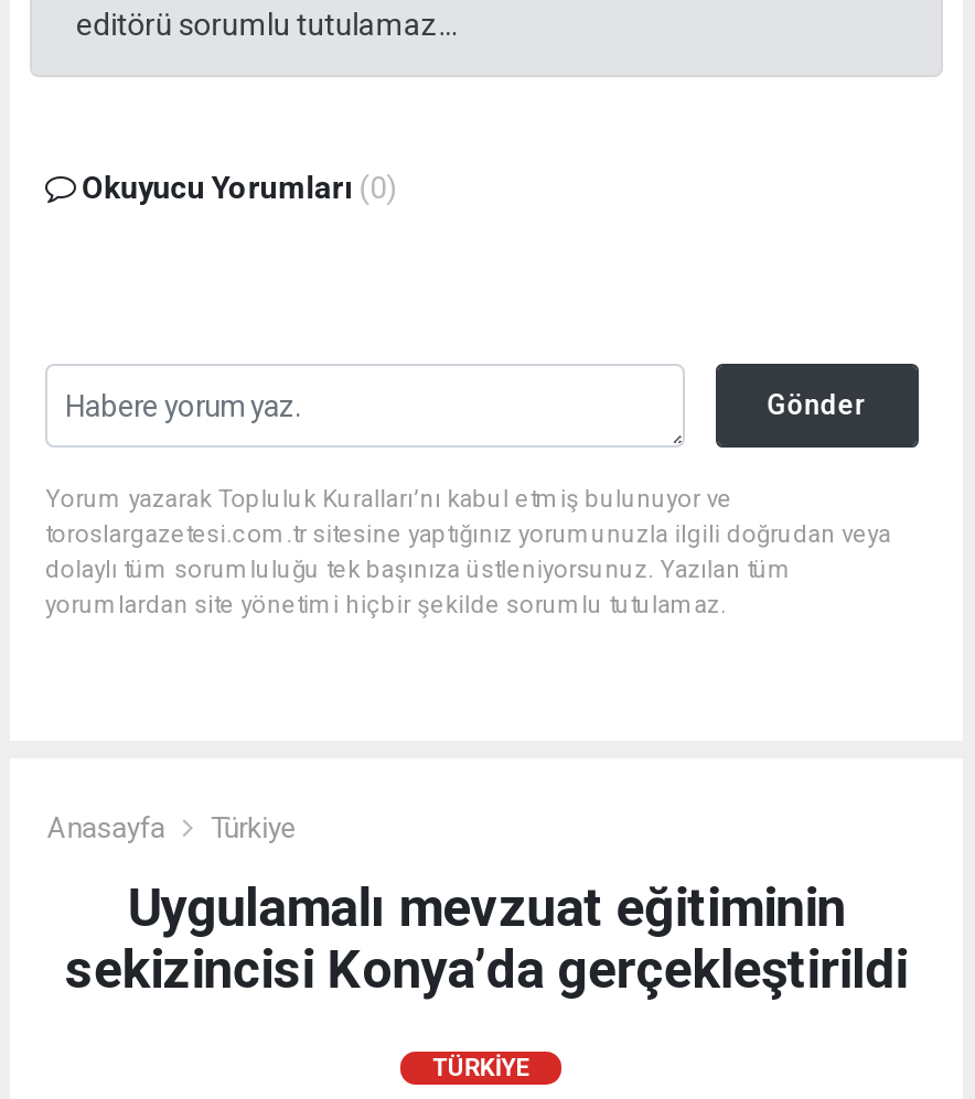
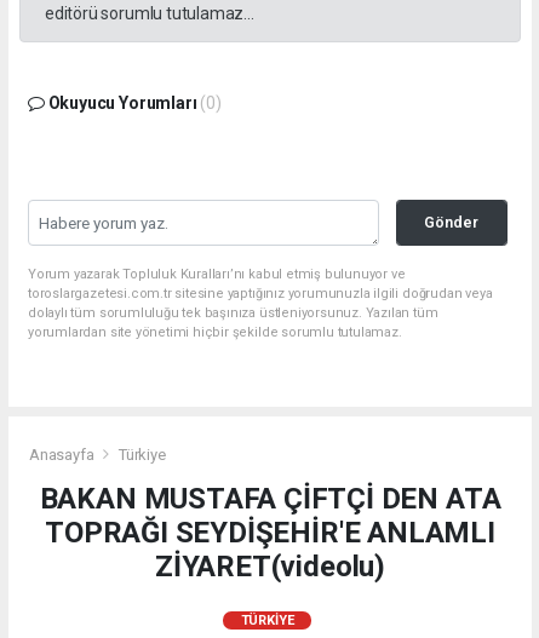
[65,877,908,1001] Uygulamalı mevzuat eğitiminin | sekizincisi Konya’da gerçekleştirildi -> [40,482,501,584] BAKAN MUSTAFA ÇİFTÇİ DEN ATA | TOPRAĞI SEYDİŞEHİR'E ANLAMLI | ZİYARET(videolu)

